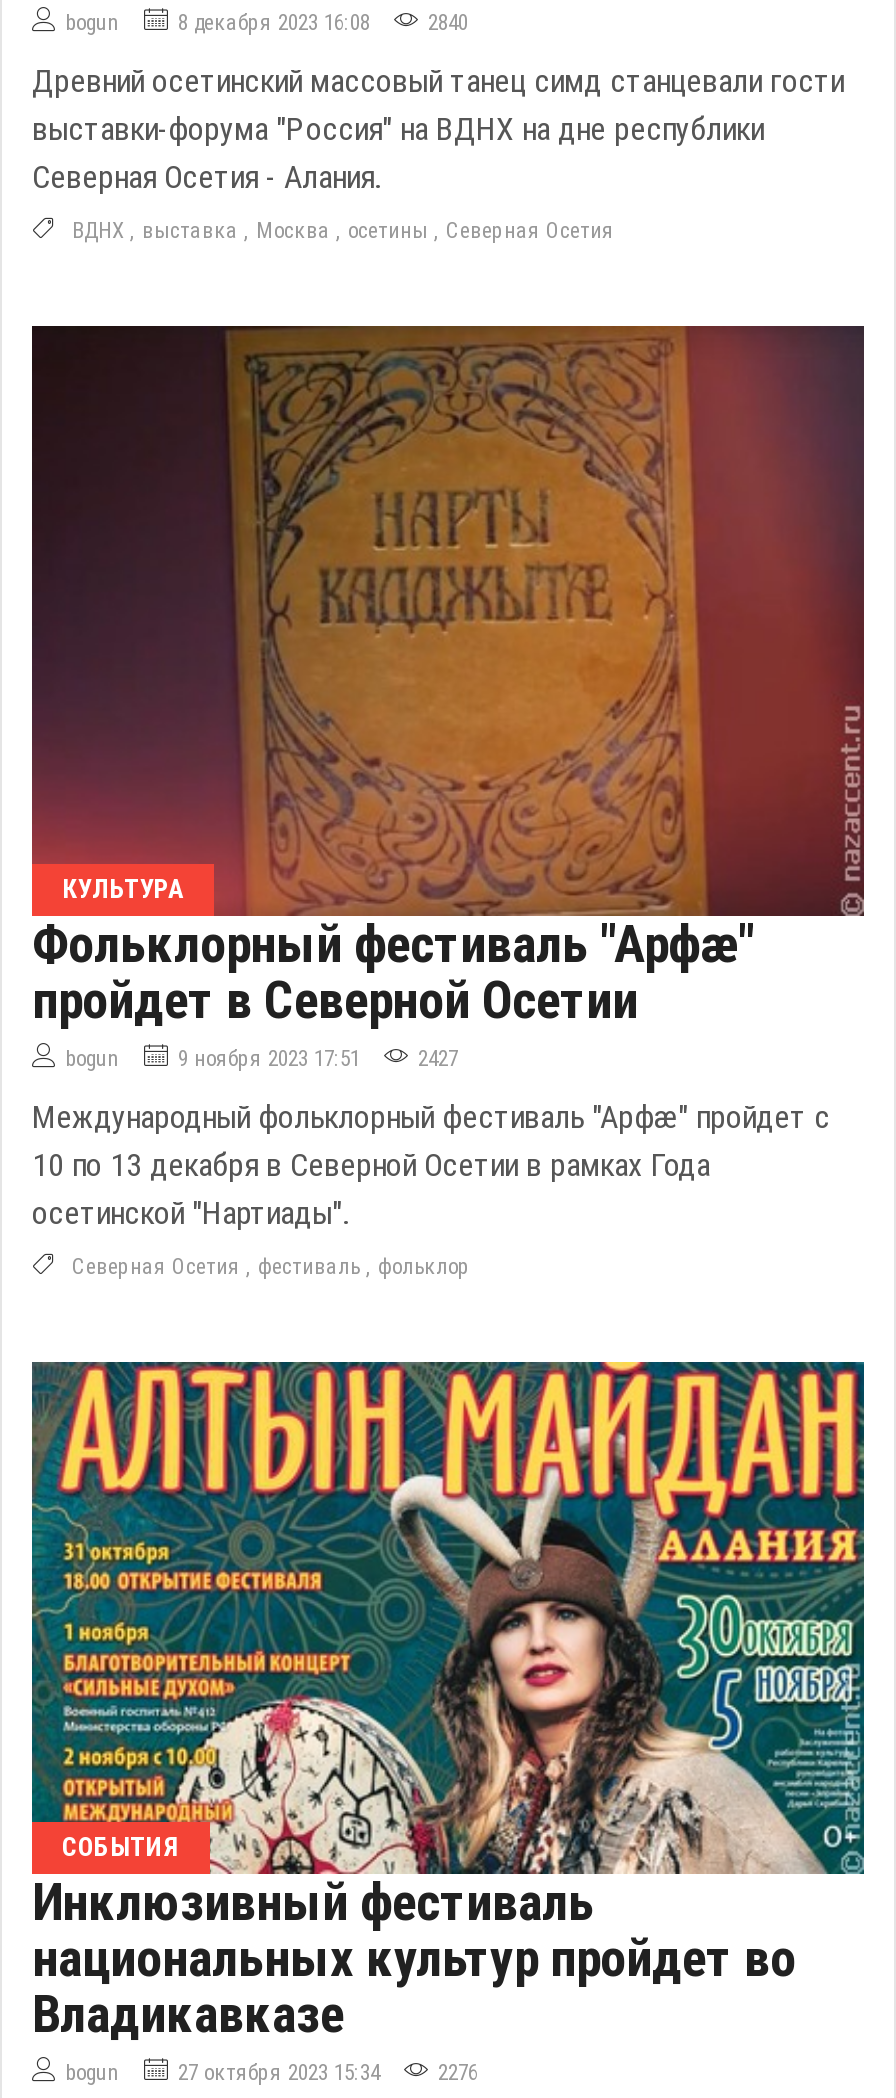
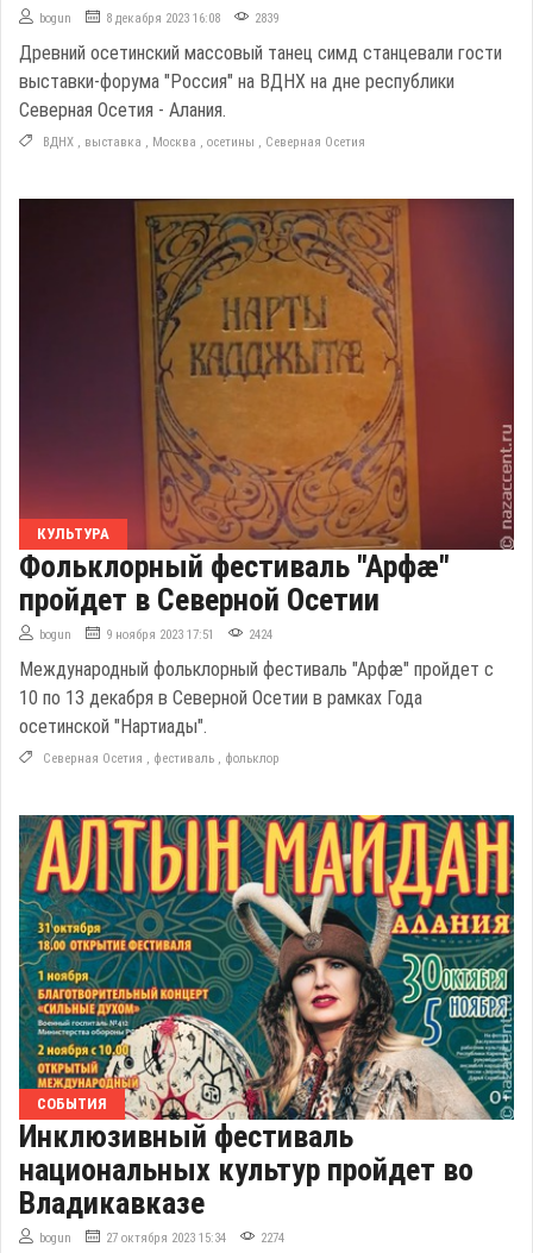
[428,10,468,36] 2840 -> [255,11,278,26] 2839
[418,1047,458,1073] 2427 -> [249,628,272,643] 2424
[438,2059,478,2085] 2276 -> [261,1230,284,1245] 2274

